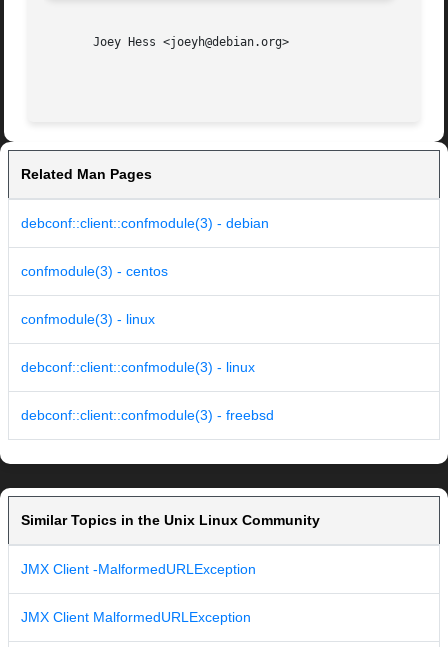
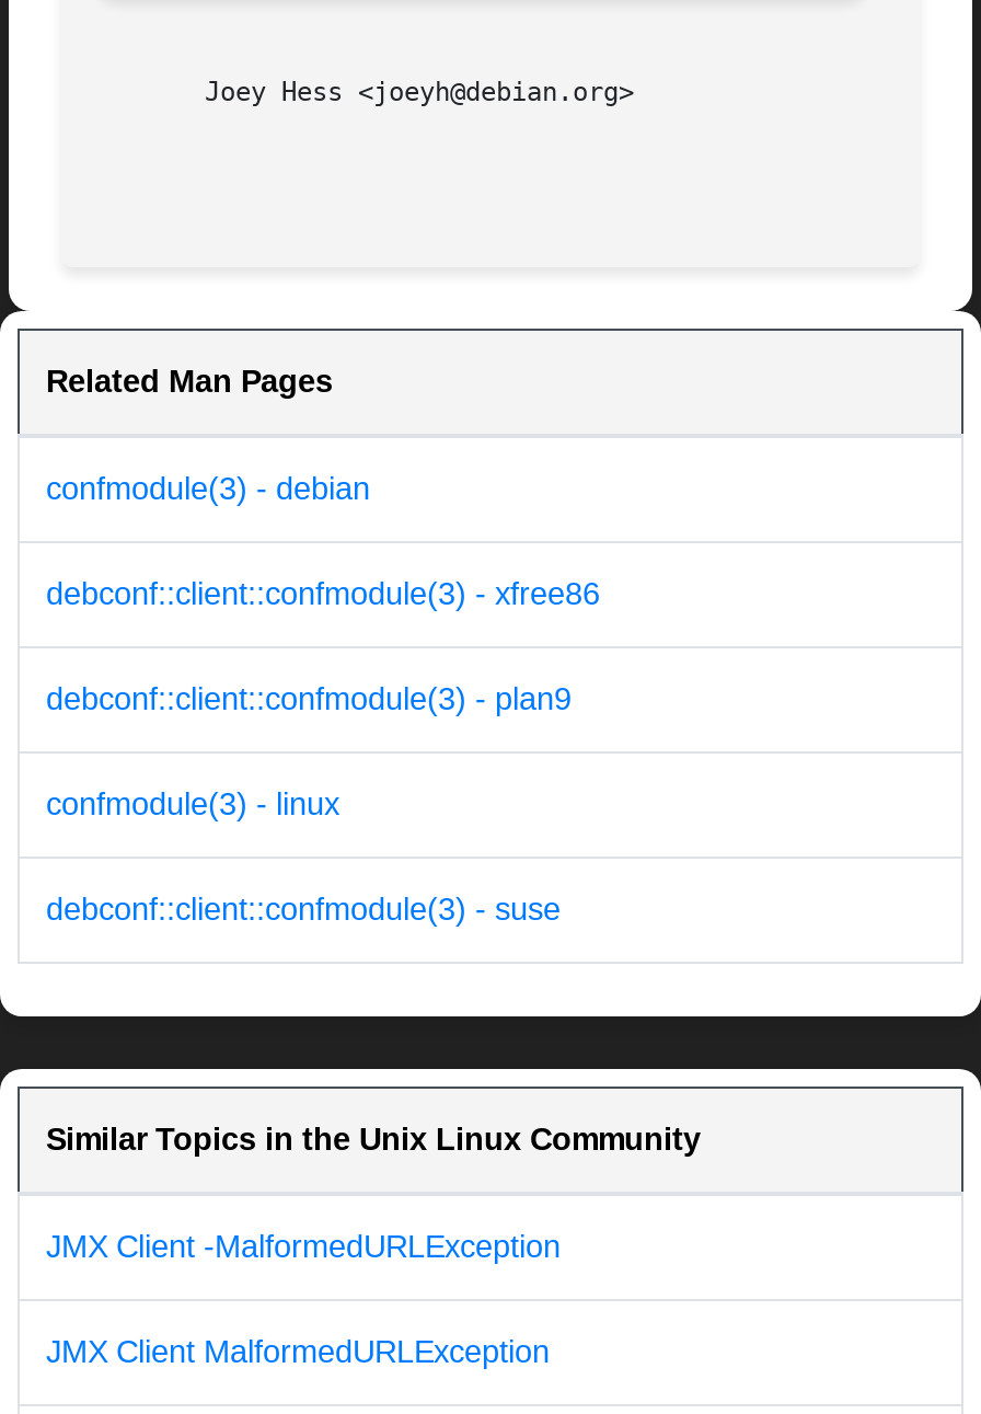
[21,215,269,279] debconf::client::confmodule(3) - debian | confmodule(3) - centos -> [46,472,600,717] confmodule(3) - debian | debconf::client::confmodule(3) - xfree86 | debconf::client::confmodule(3) - plan9
moved [21,311,155,327] -> [46,787,339,822]: confmodule(3) - linux
[21,359,274,423] debconf::client::confmodule(3) - linux | debconf::client::confmodule(3) - freebsd -> [46,892,561,927] debconf::client::confmodule(3) - suse

